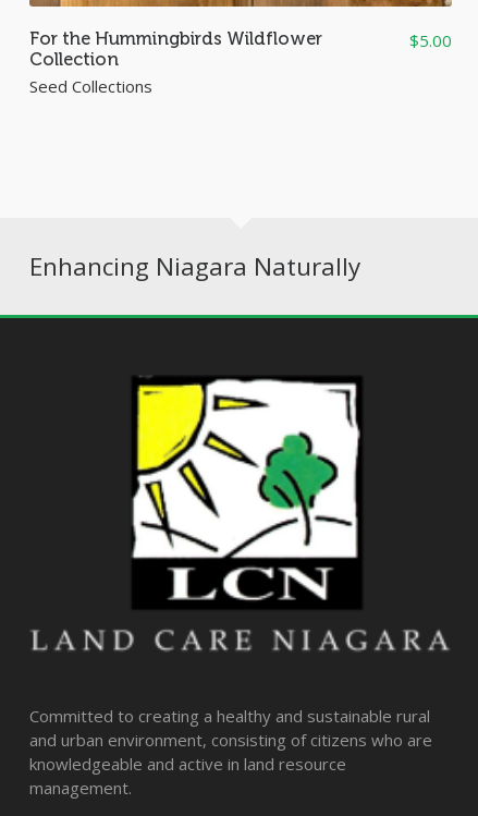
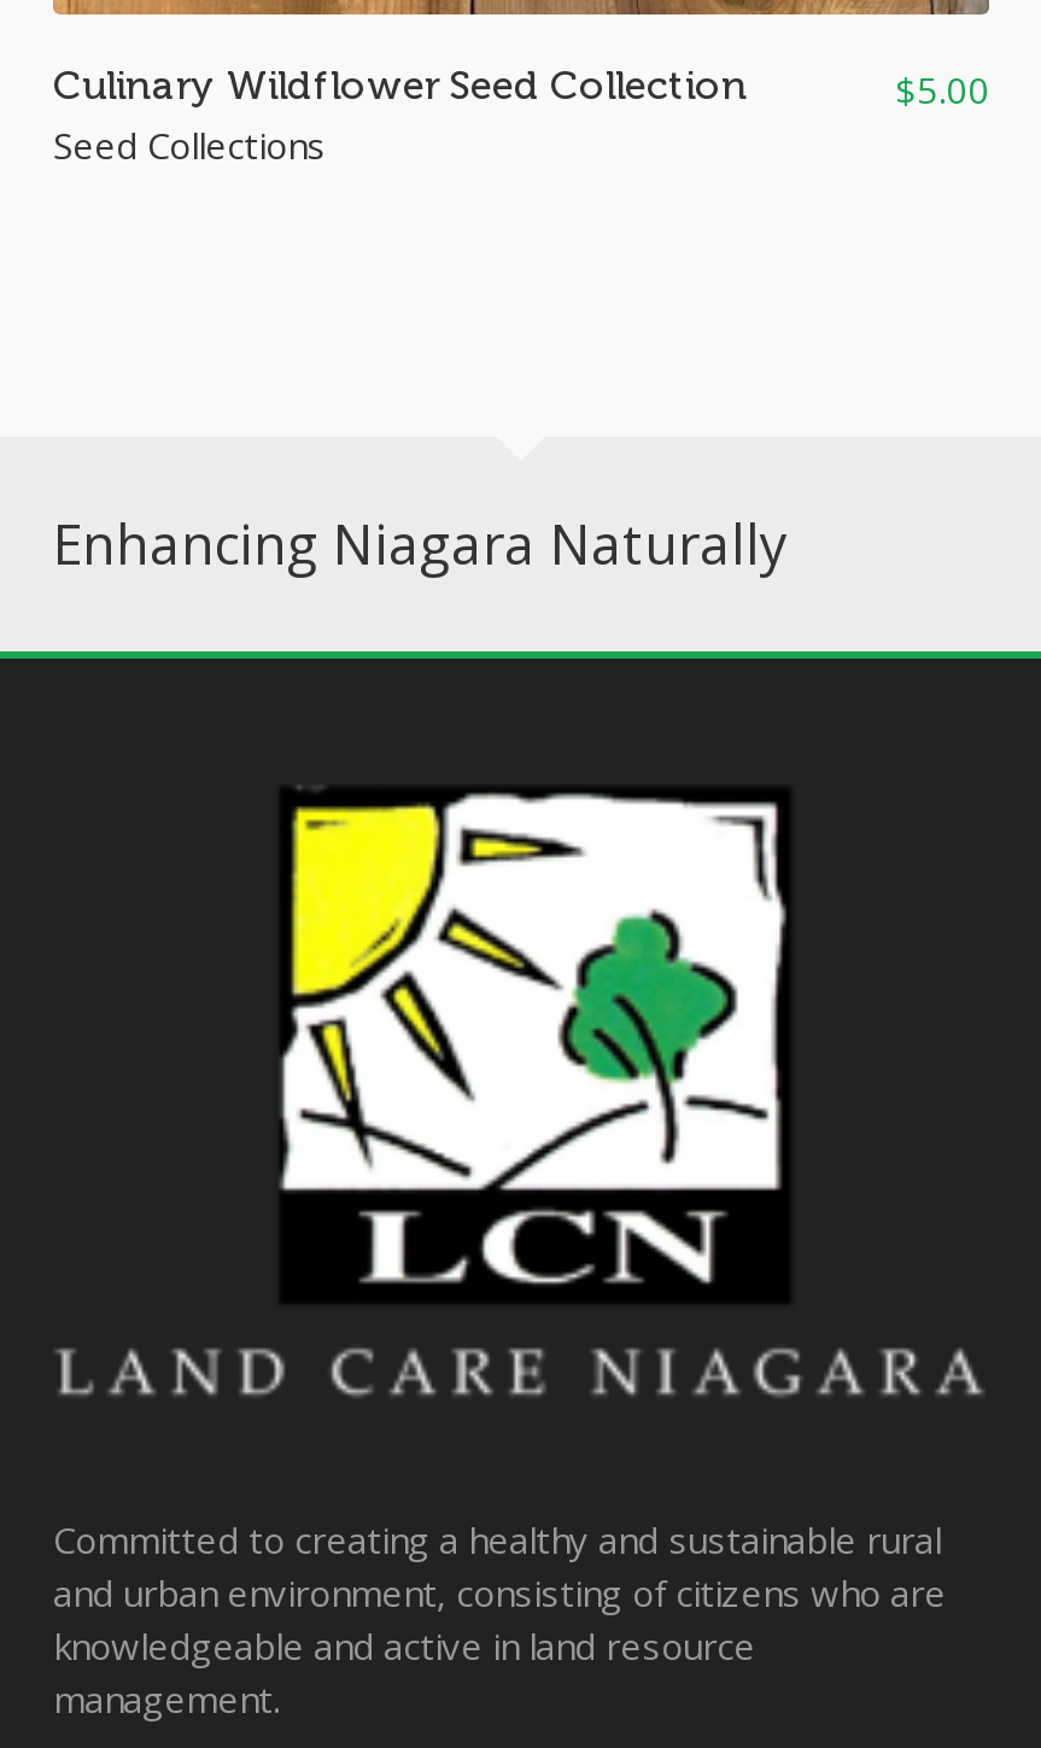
[29,28,322,69] For the Hummingbirds Wildflower | Collection -> [53,63,748,106] Culinary Wildflower Seed Collection

